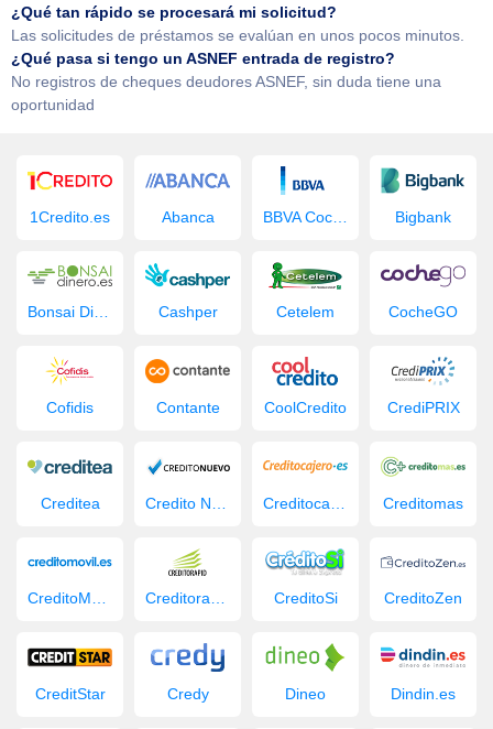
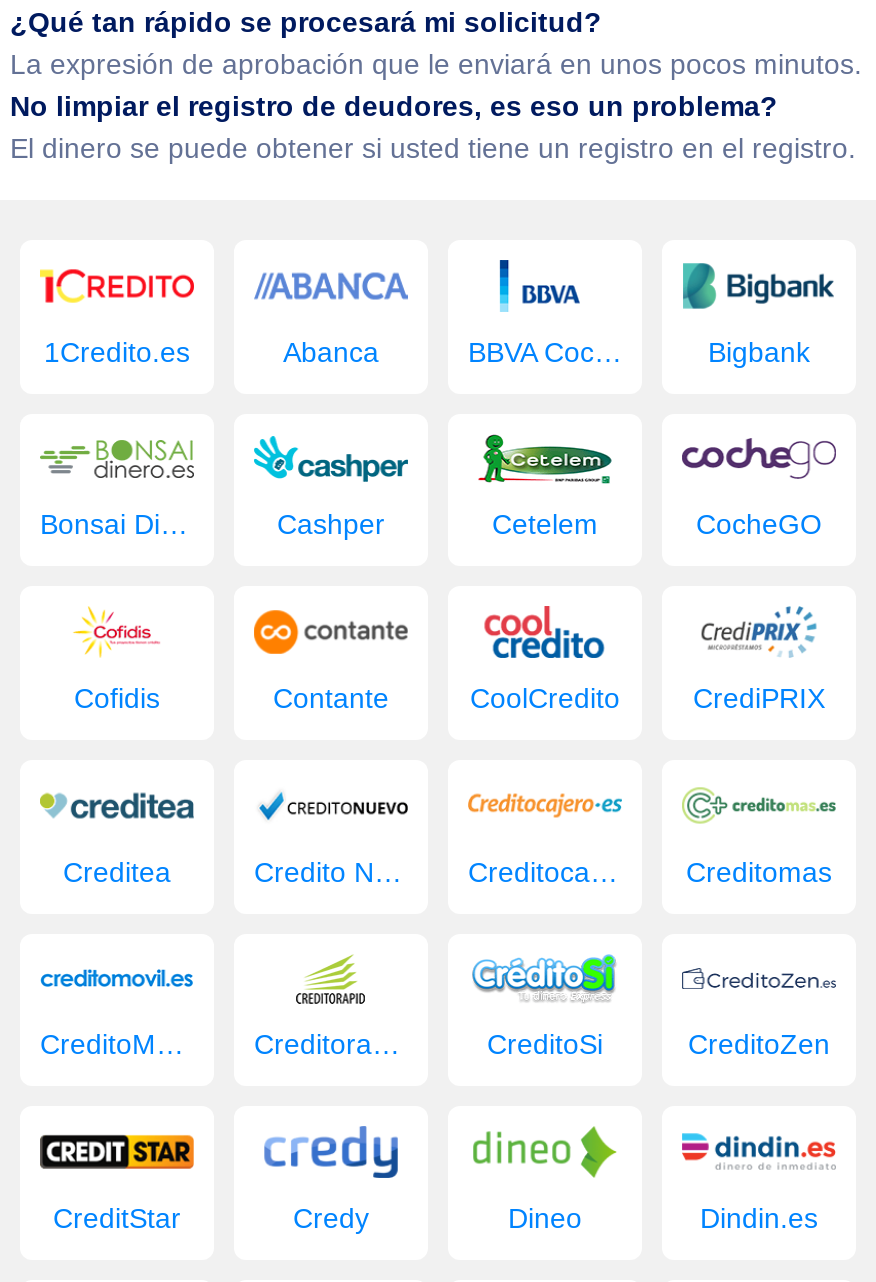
[11,26,464,113] Las solicitudes de préstamos se evalúan en unos pocos minutos. | ¿Qué pasa si tengo un ASNEF entrada de registro? | No registros de cheques deudores ASNEF, sin duda tiene una | oportunidad -> [10,48,862,164] La expresión de aprobación que le enviará en unos pocos minutos. | No limpiar el registro de deudores, es eso un problema? | El dinero se puede obtener si usted tiene un registro en el registro.

